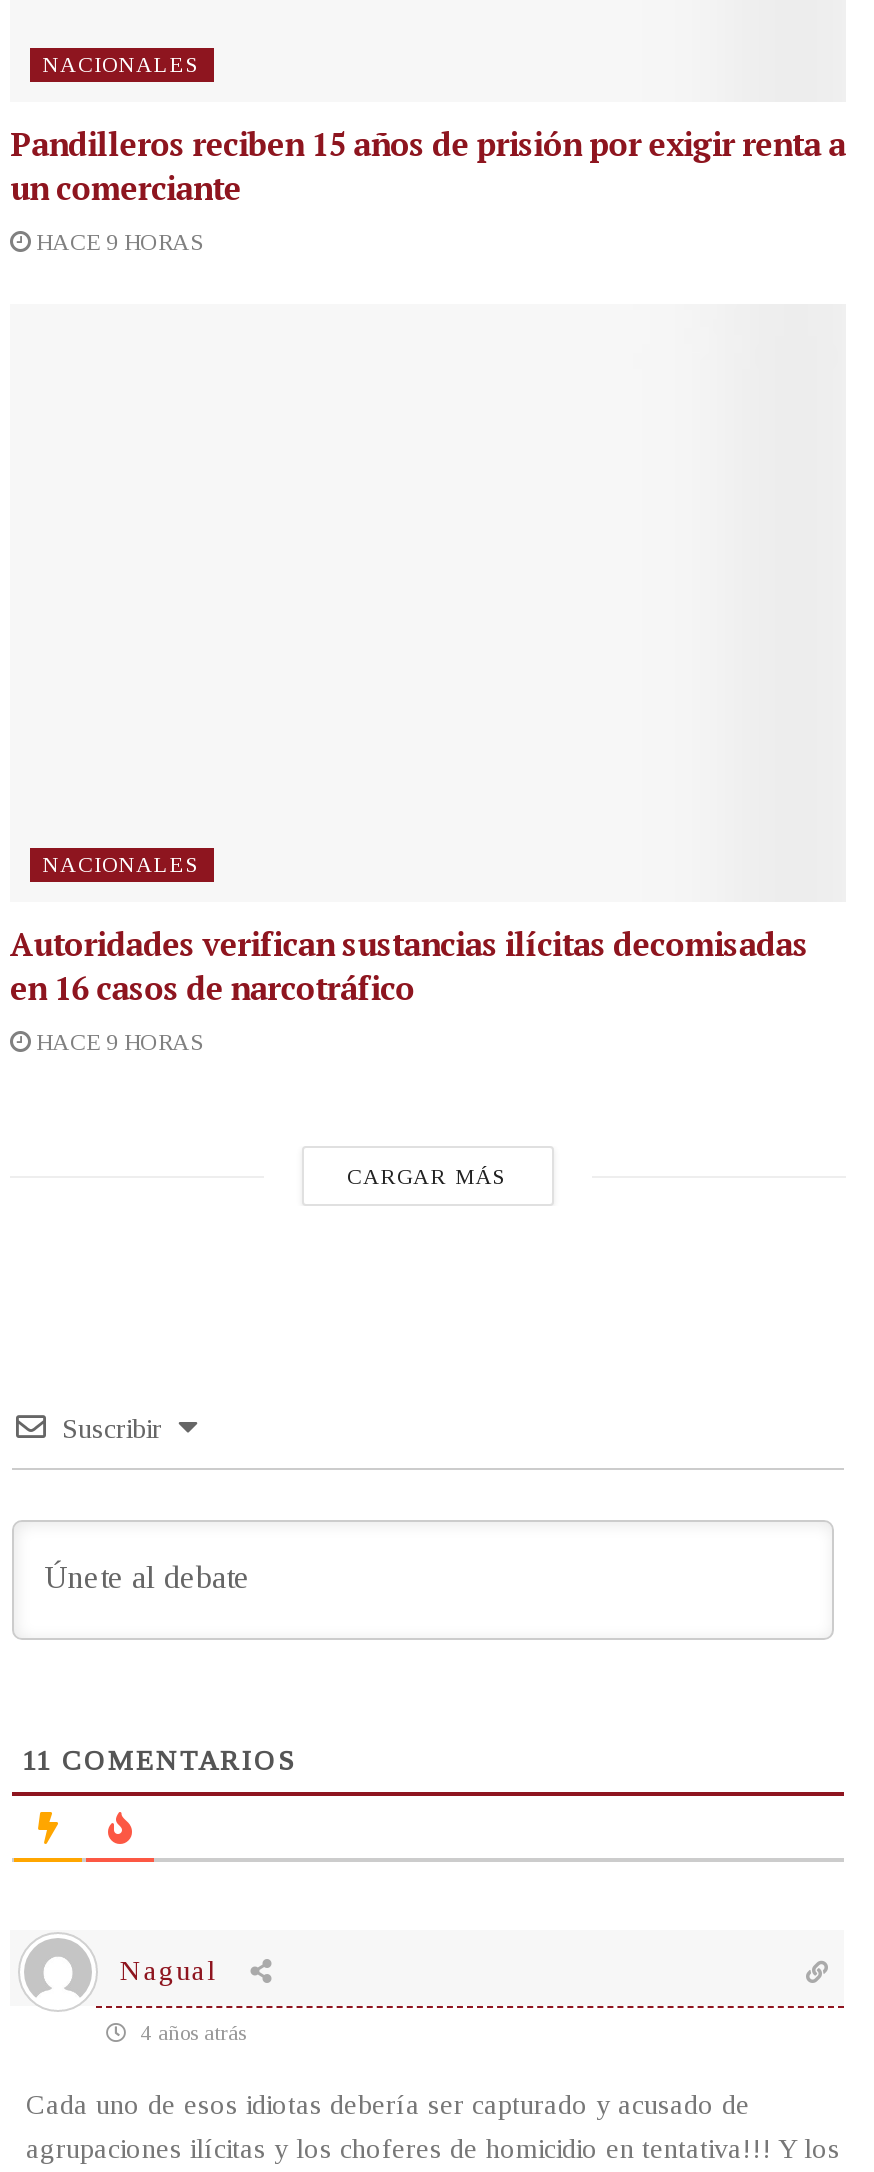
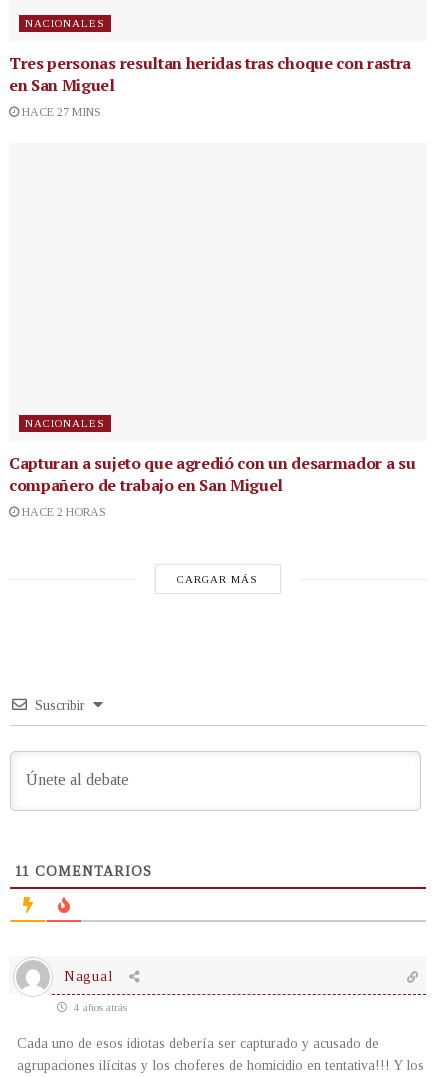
[10,123,846,257] Pandilleros reciben 15 años de prisión por exigir renta a | un comerciante | HACE 9 HORAS -> [9,52,411,119] Tres personas resultan heridas tras choque con rastra | en San Miguel | HACE 27 MINS
[10,922,808,1056] Autoridades verifican sustancias ilícitas decomisadas | en 16 casos de narcotráfico | HACE 9 HORAS -> [9,452,415,519] Capturan a sujeto que agredió con un desarmador a su | compañero de trabajo en San Miguel | HACE 2 HORAS

